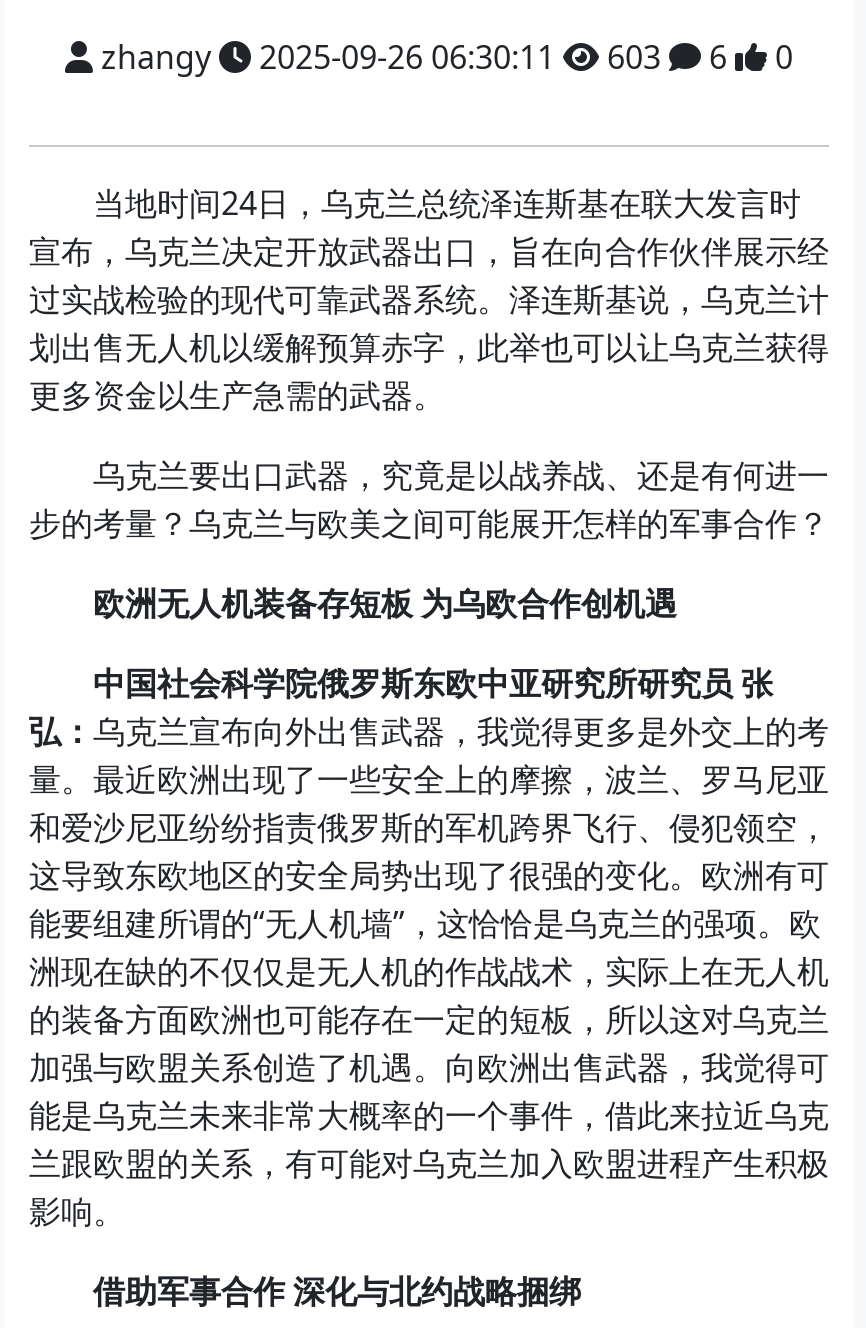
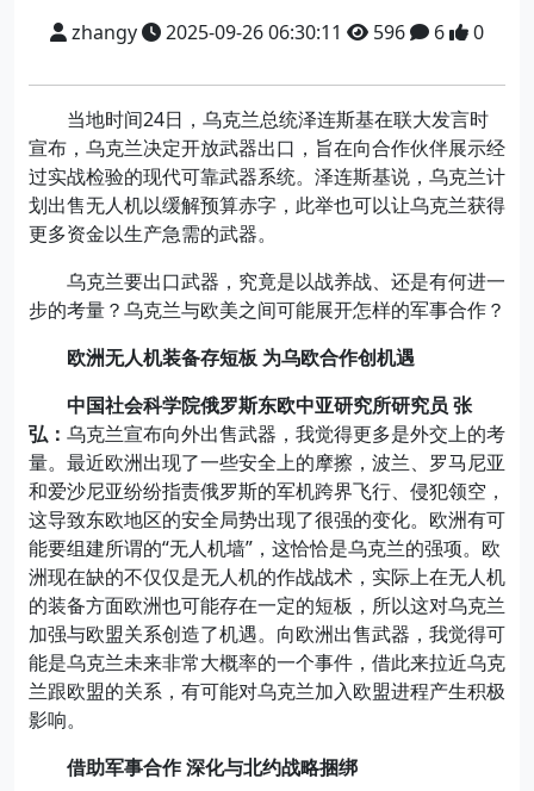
[93,35,793,79] zhangy 2025-09-26 06:30:11 603 6 0 -> [67,19,484,45] zhangy 2025-09-26 06:30:11 596 6 0

